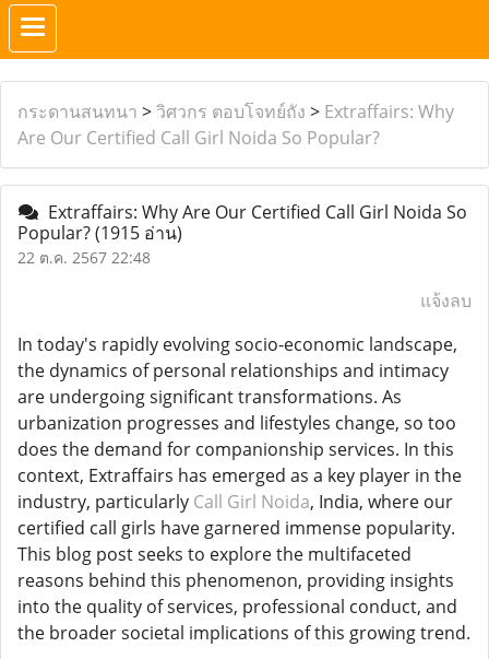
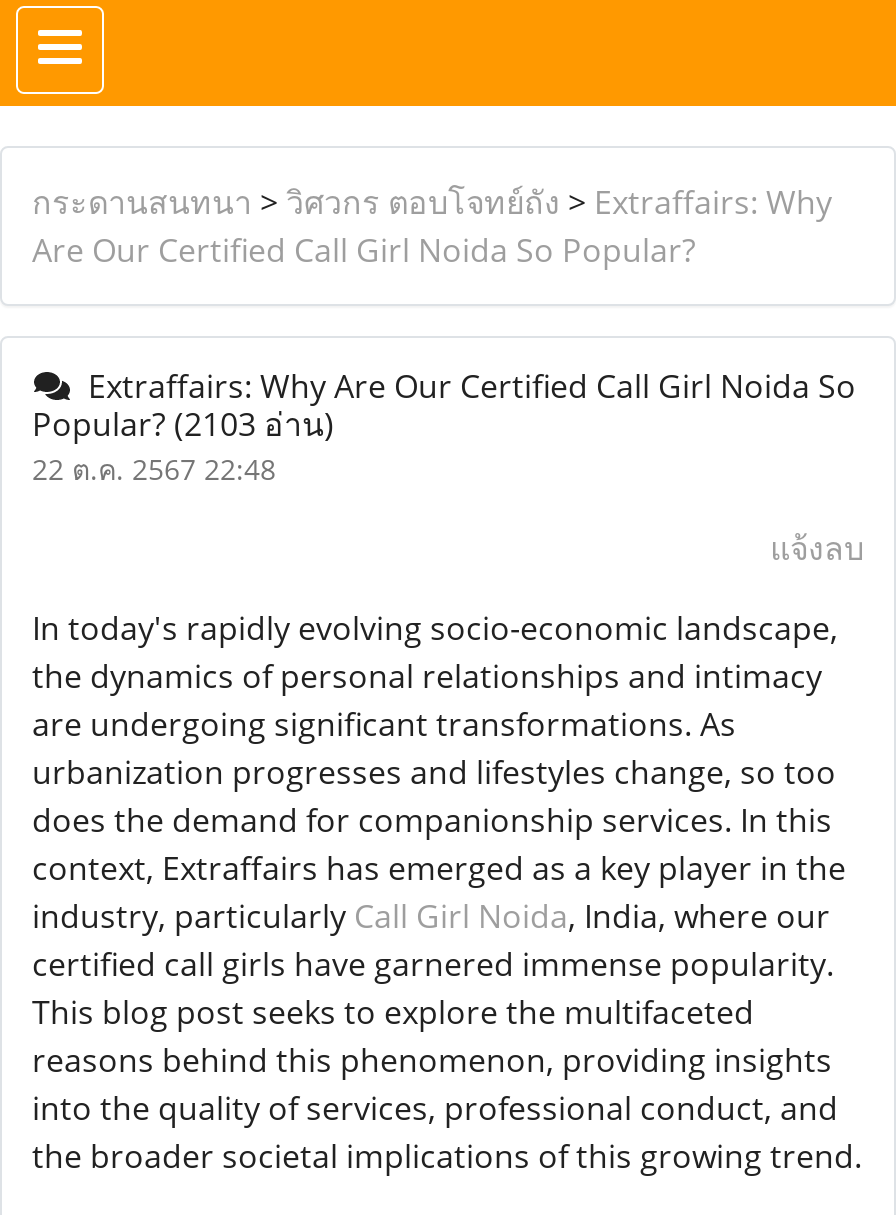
[17,221,182,245] Popular? (1915 อ่าน) -> [32,402,334,446] Popular? (2103 อ่าน)

